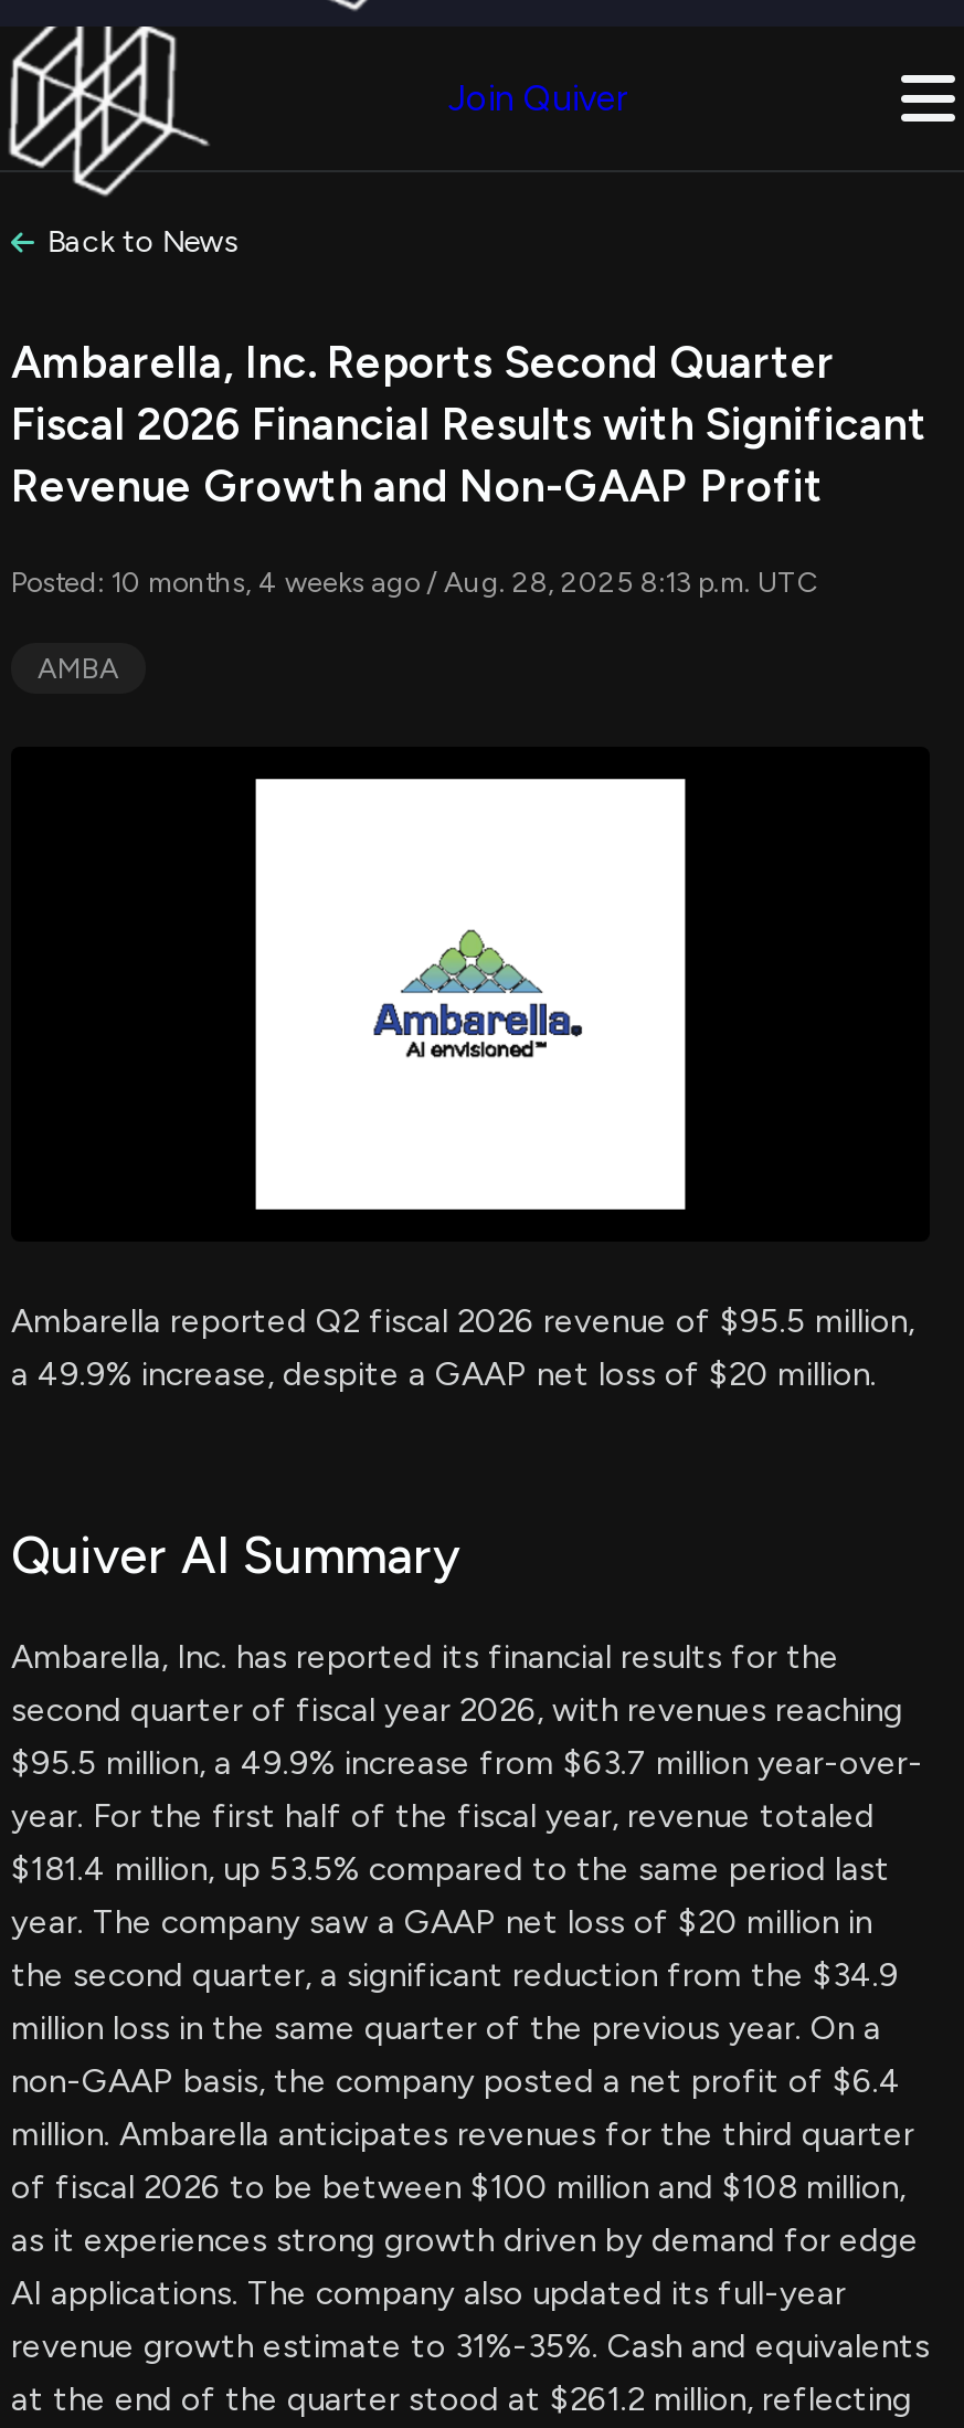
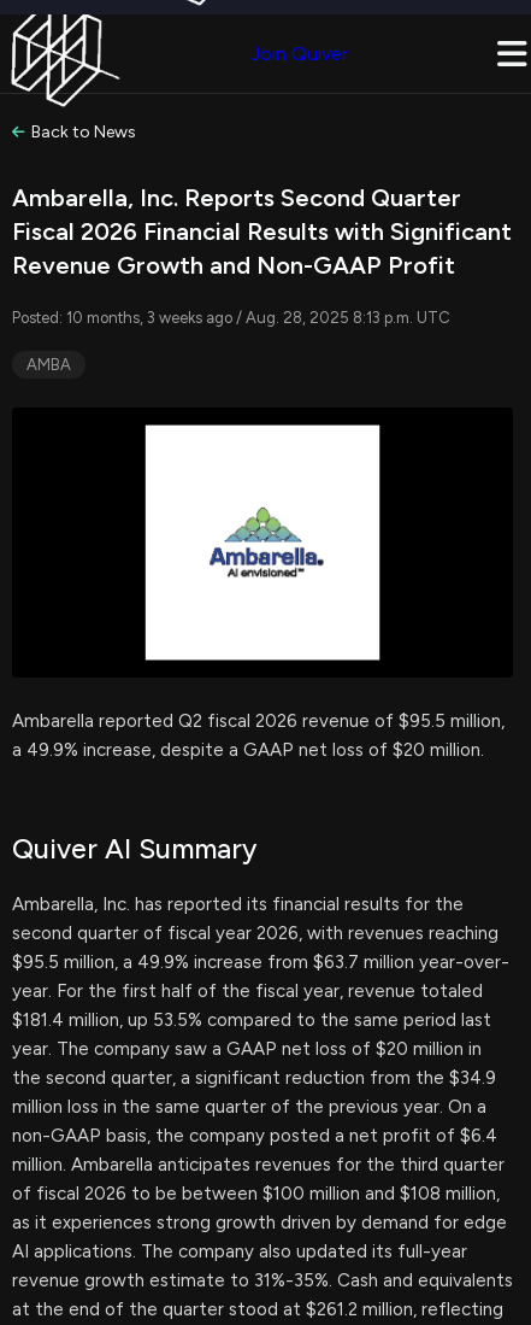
[11,566,819,599] Posted: 10 months, 4 weeks ago / Aug. 28, 2025 8:13 p.m. UTC -> [12,309,450,327] Posted: 10 months, 3 weeks ago / Aug. 28, 2025 8:13 p.m. UTC

